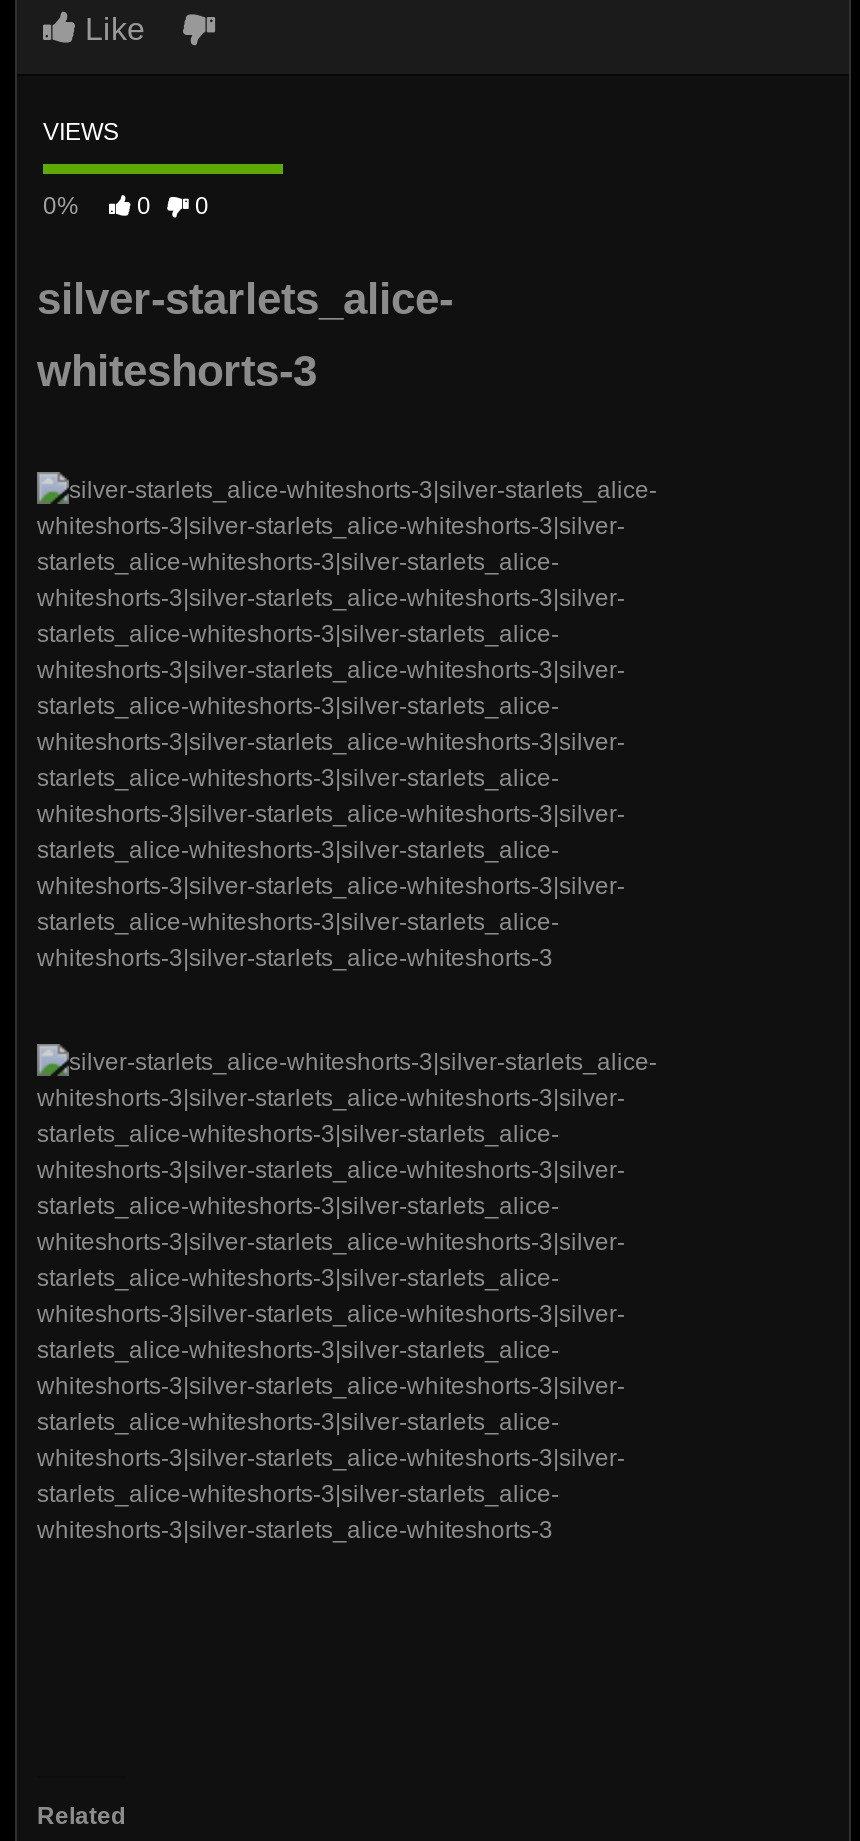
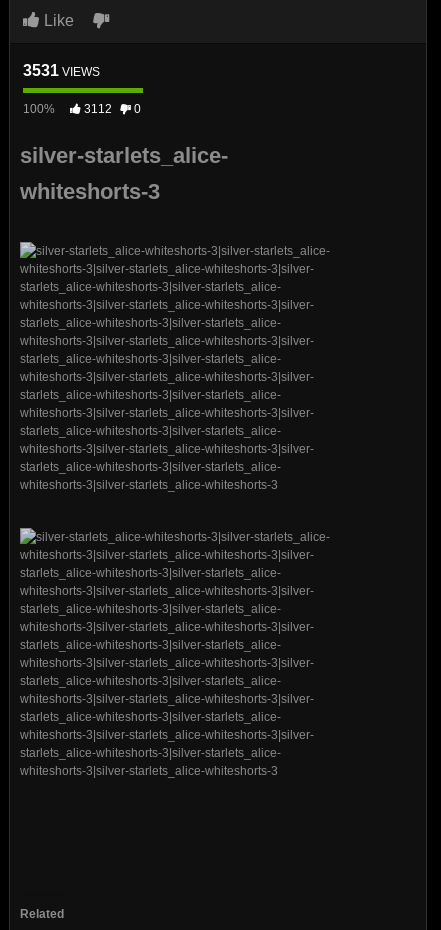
[43,118,119,146] VIEWS -> [23,62,100,79] 3531 VIEWS
[43,192,151,220] 0% | 0 -> [23,102,112,116] 100% | 3112

